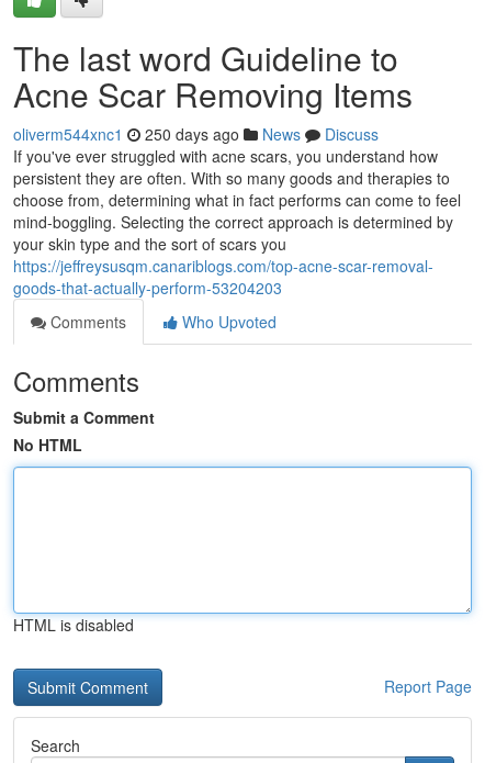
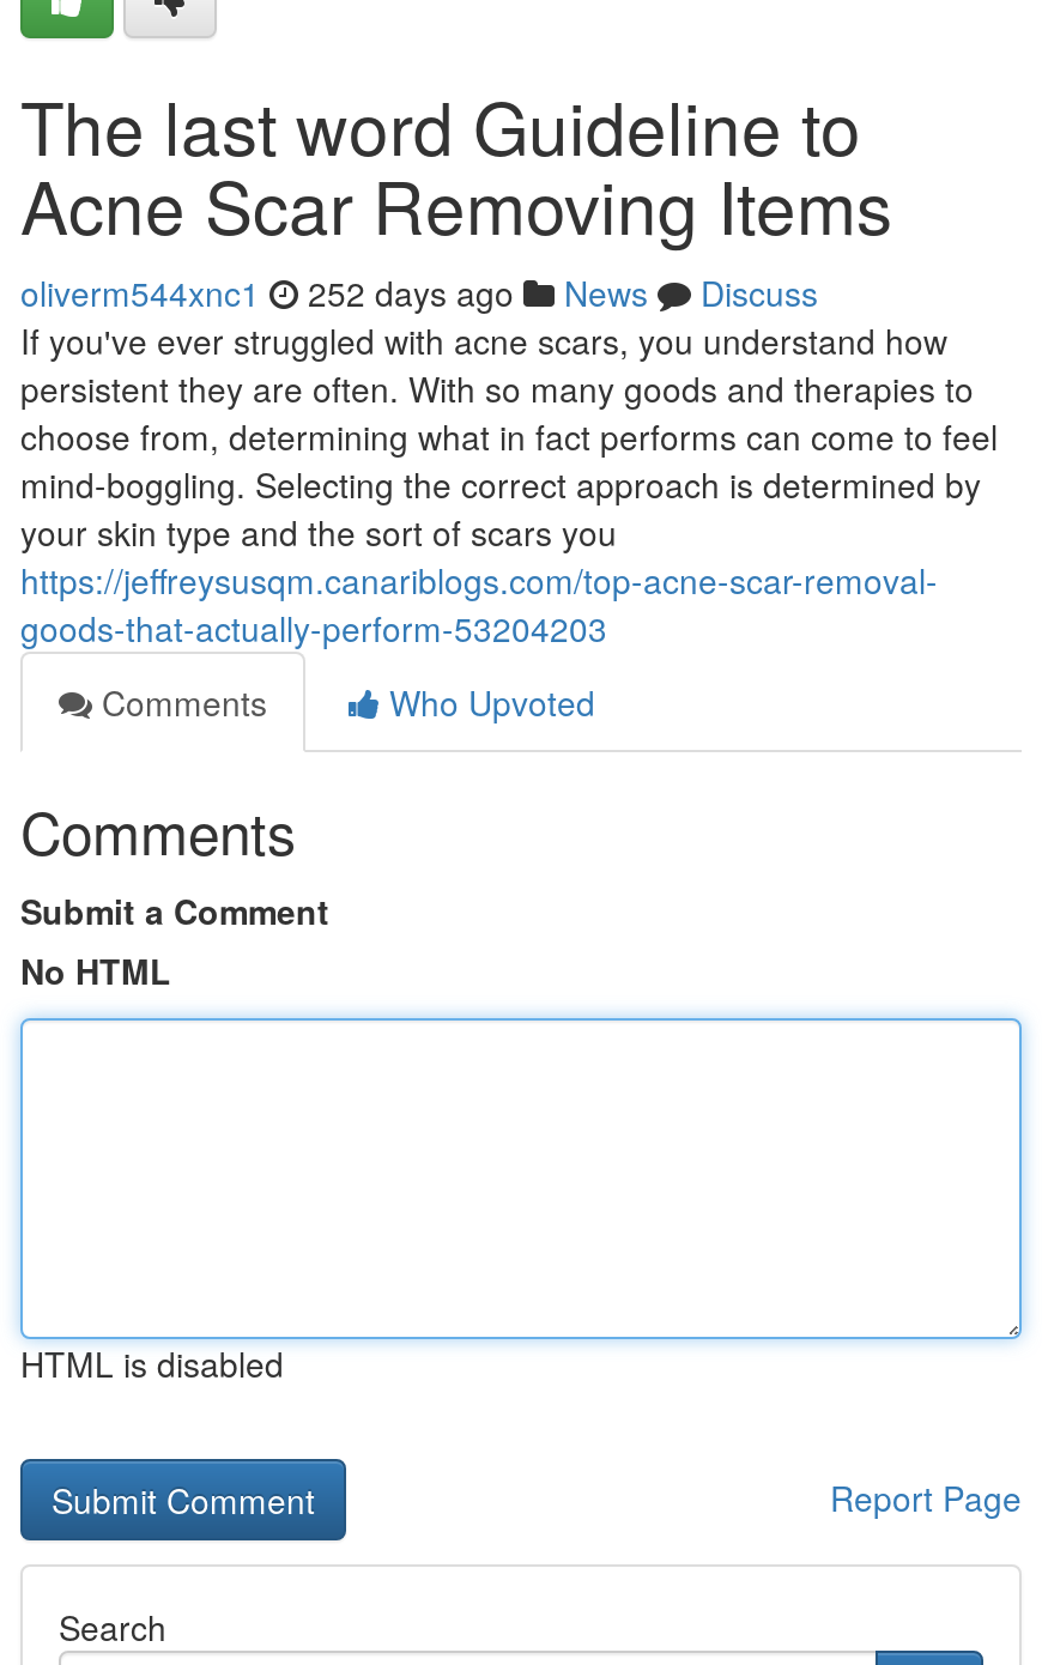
[13,123,379,145] oliverm544xnc1 250 days ago News Discuss -> [20,268,818,316] oliverm544xnc1 252 days ago News Discuss

